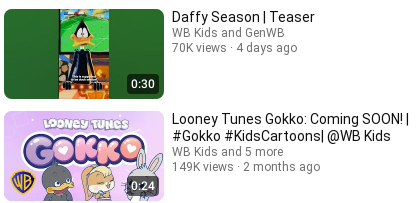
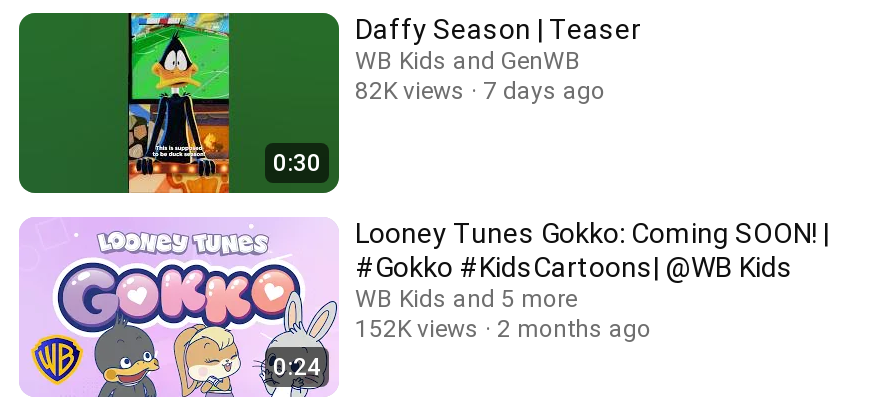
[172,41,227,55] 70K views -> [355,77,465,105] 82K views
[236,41,297,55] 4 days ago -> [483,77,605,105] 7 days ago
[172,160,320,174] 149K views 2 months ago -> [355,315,651,343] 152K views 2 months ago

